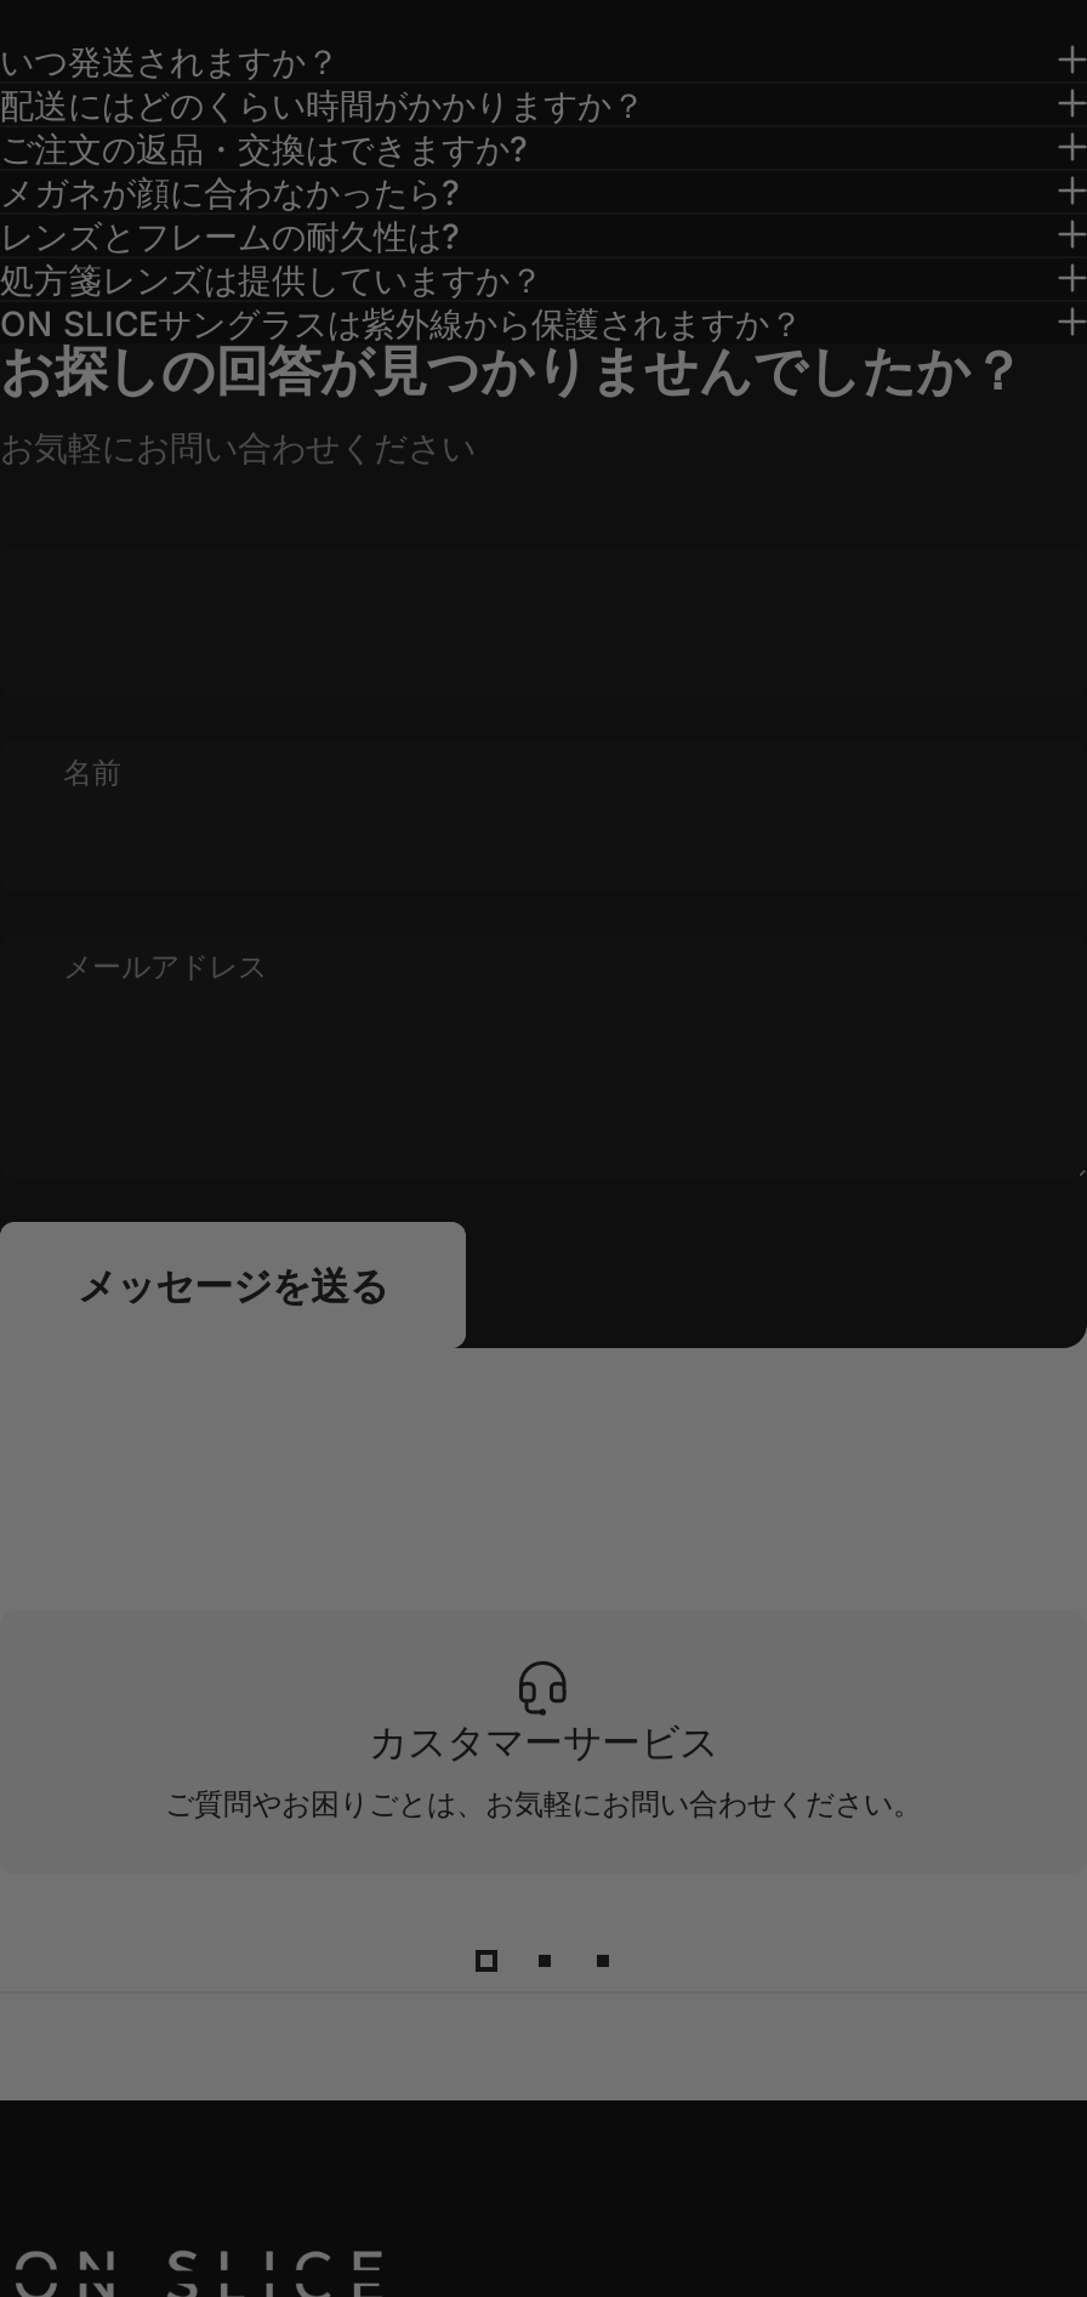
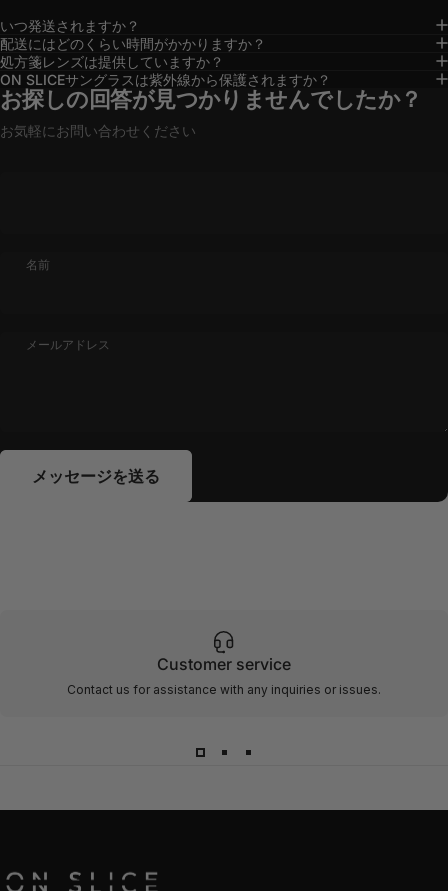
[0,127,527,255] ご注文の返品・交換はできますか? | メガネが顔に合わなかったら? | レンズとフレームの耐久性は? -> none
[165,1716,922,1821] カスタマーサービス | ご質問やお困りごとは、お気軽にお問い合わせください。 -> [67,654,381,697] Customer service | Contact us for assistance with any inquiries or issues.

